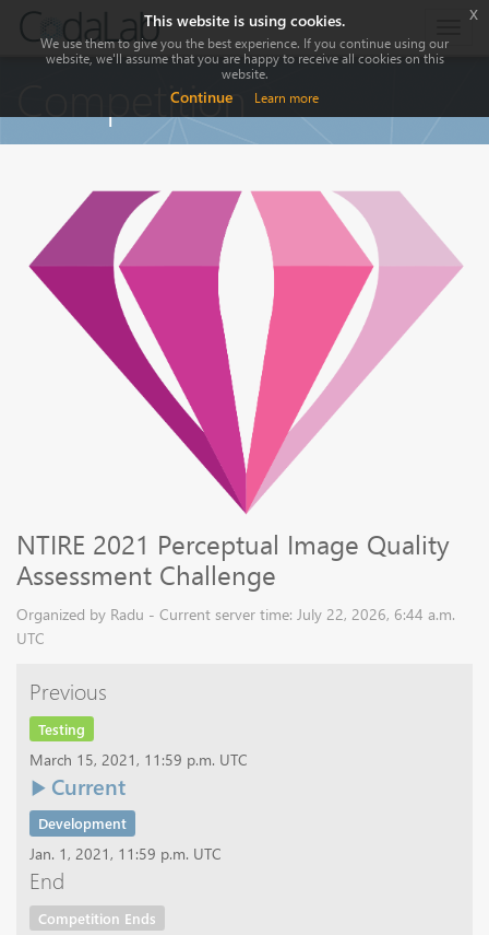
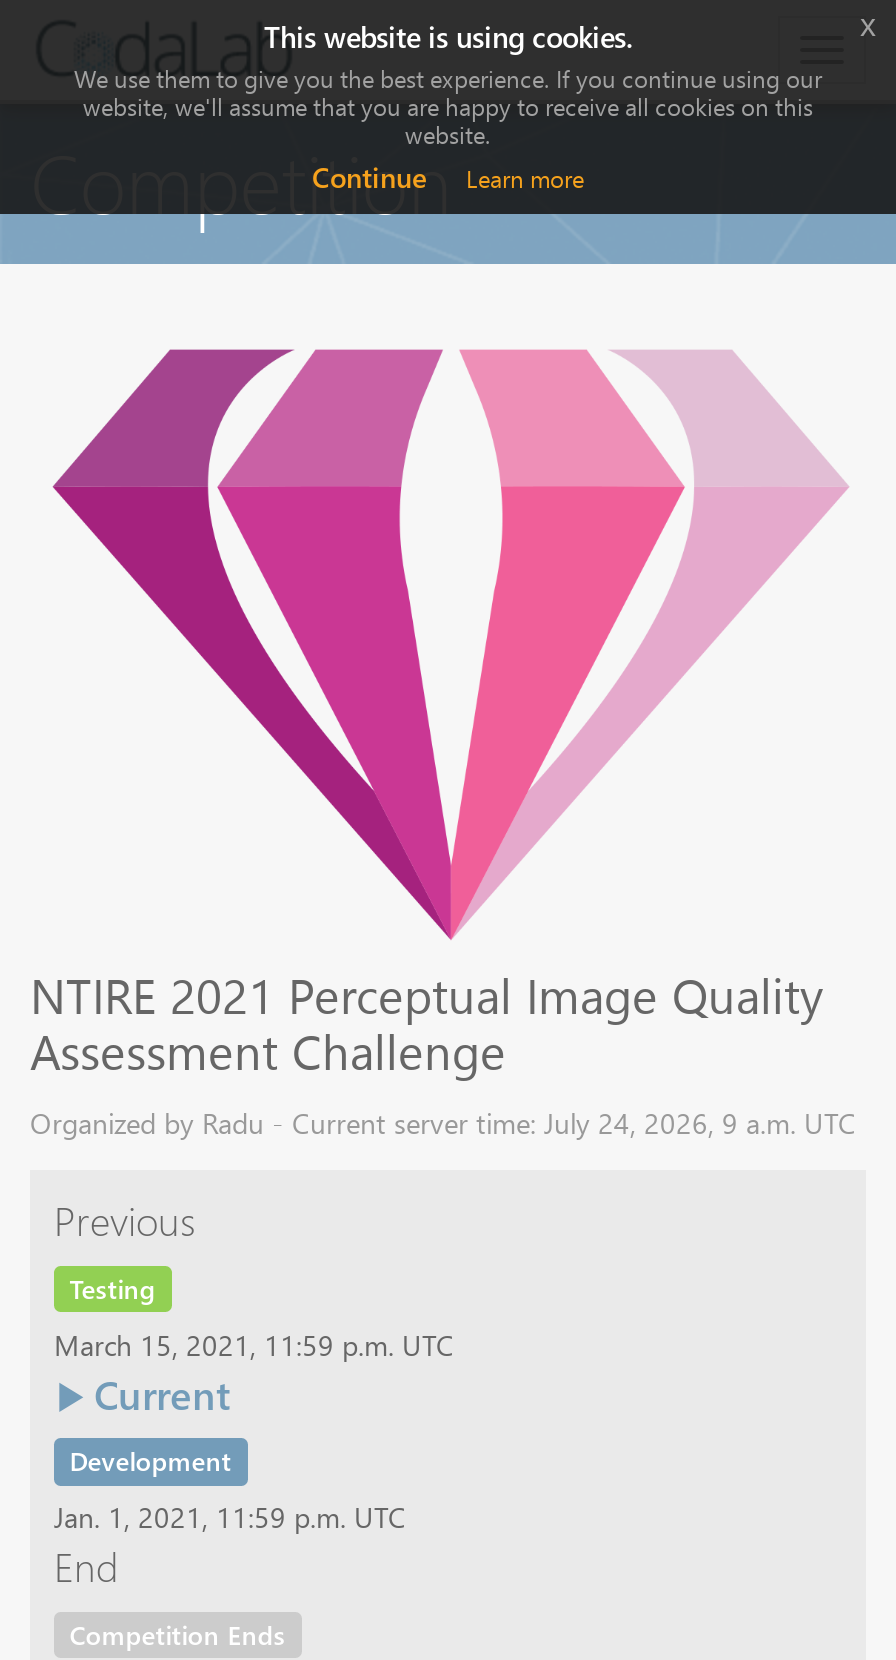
[16,604,455,648] Organized by Radu - Current server time: July 22, 2026, 6:44 a.m. | UTC -> [30,1104,856,1142] Organized by Radu - Current server time: July 24, 2026, 9 a.m. UTC

